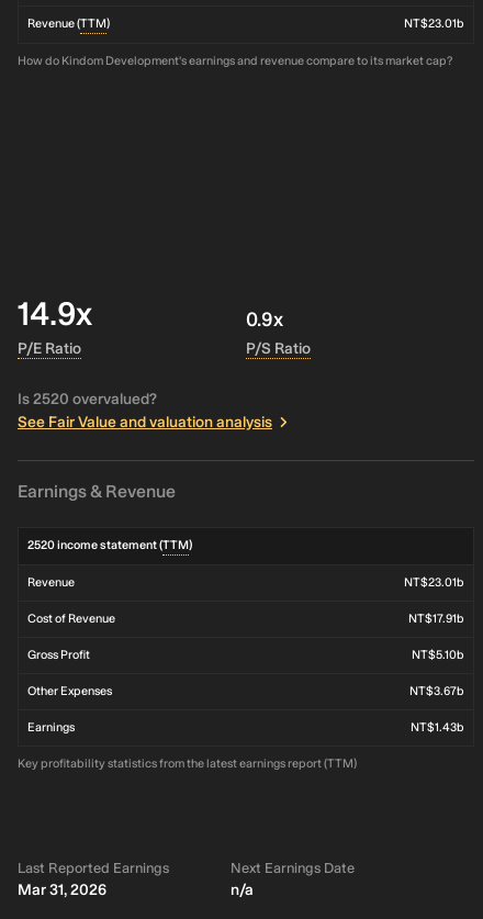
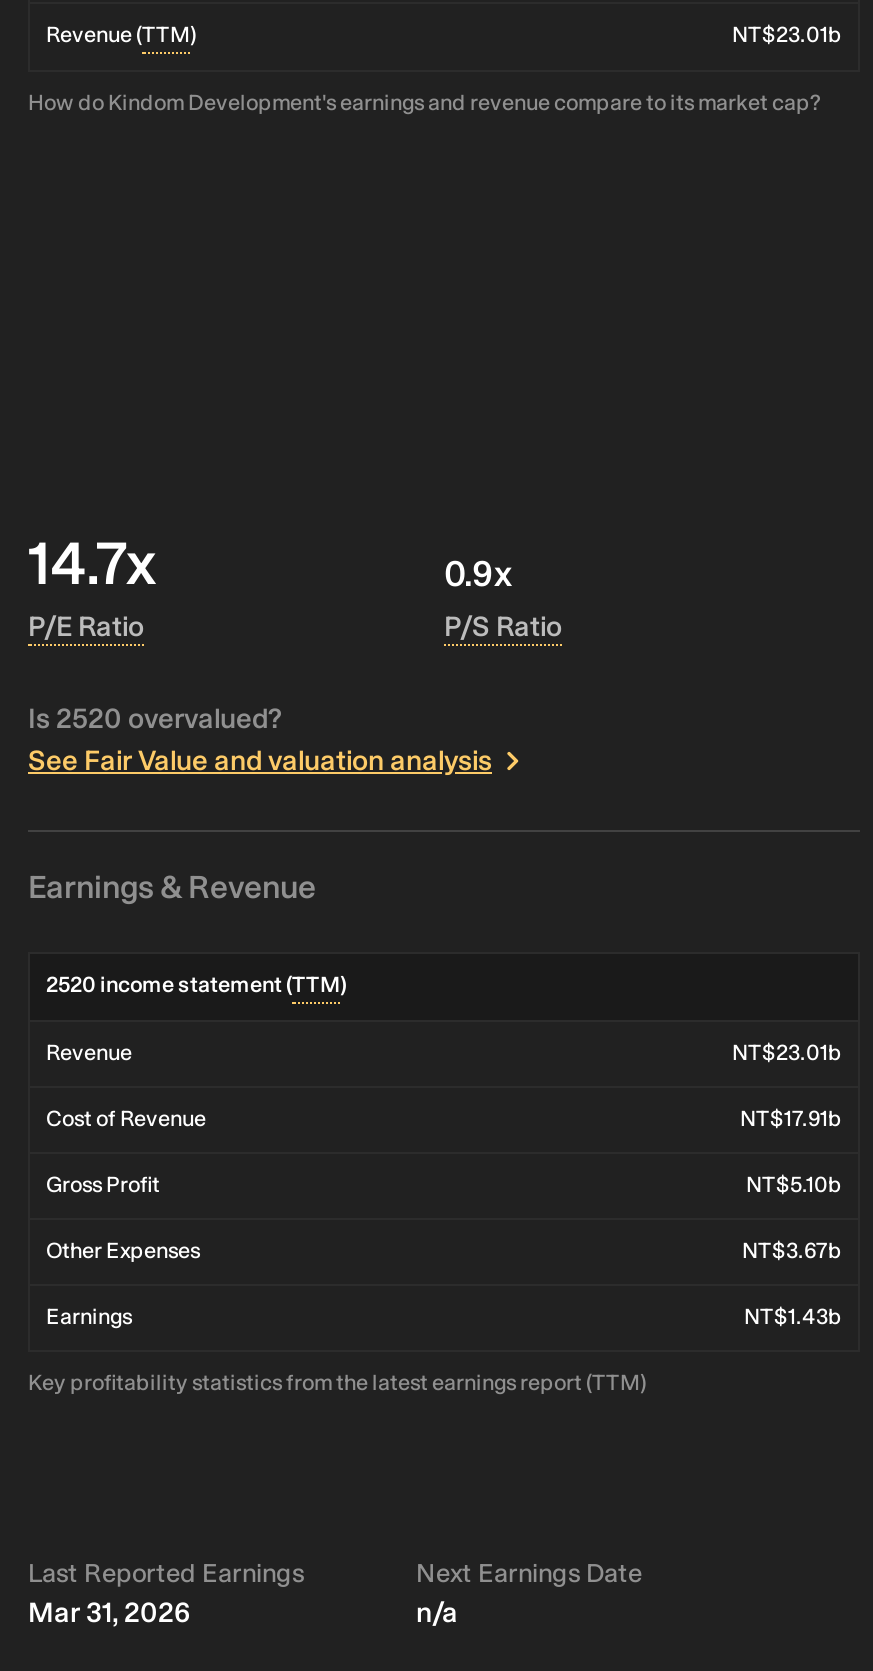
[18,294,92,333] 14.9x -> [28,527,156,599] 14.7x

